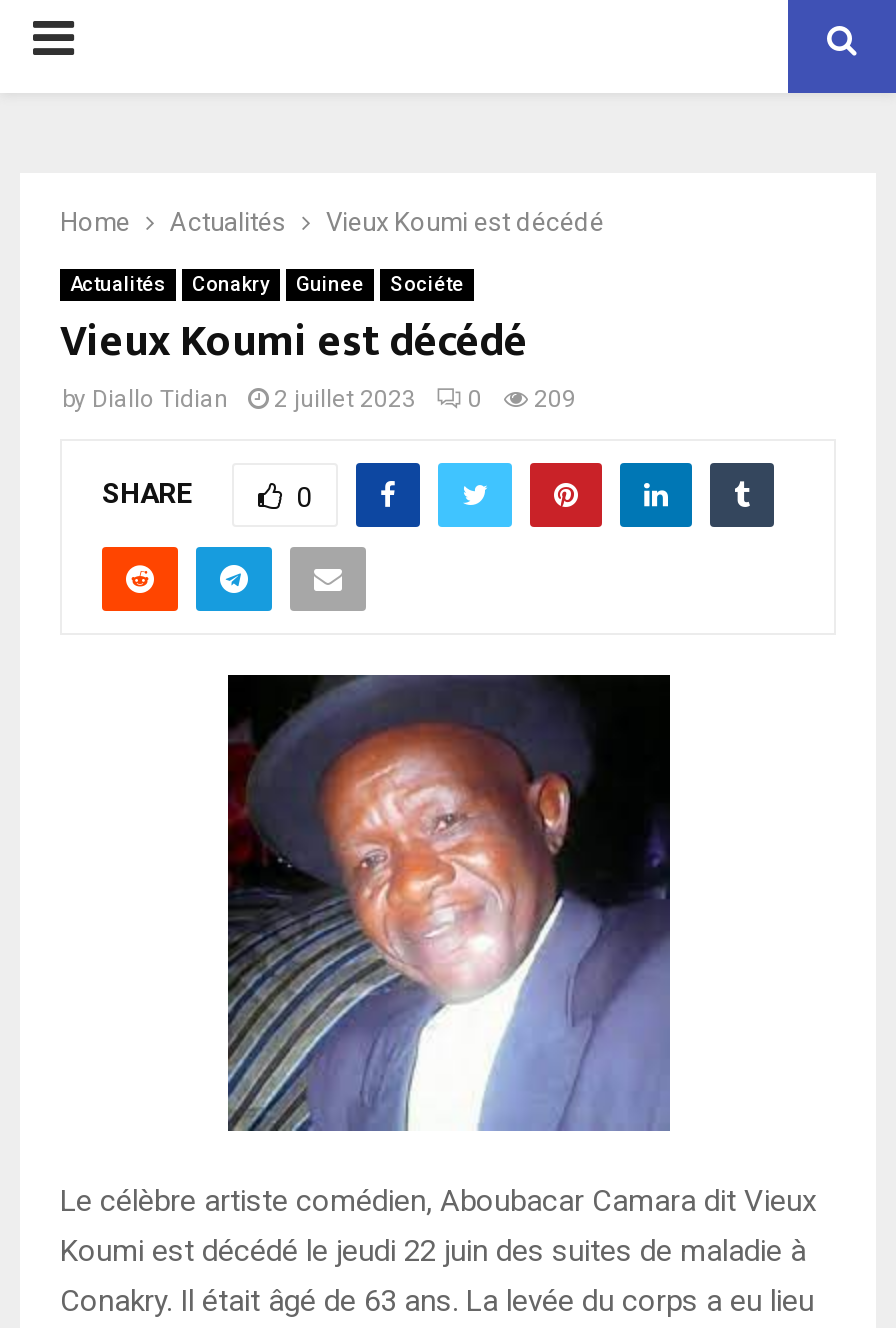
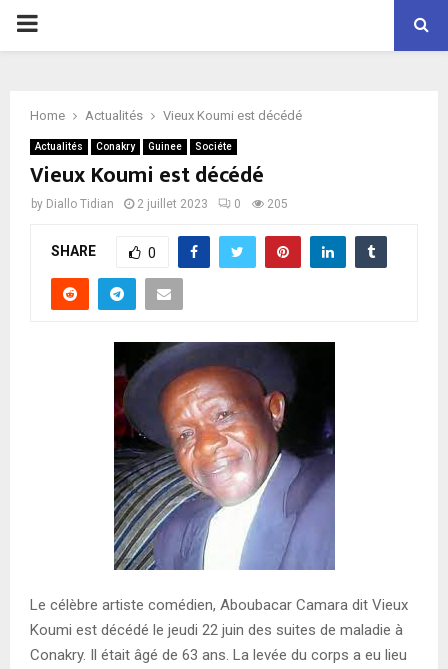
[62,385,576,413] by Diallo Tidian 2 juillet 2023 0 209 -> [31,197,288,211] by Diallo Tidian 2 juillet 2023 0 205

